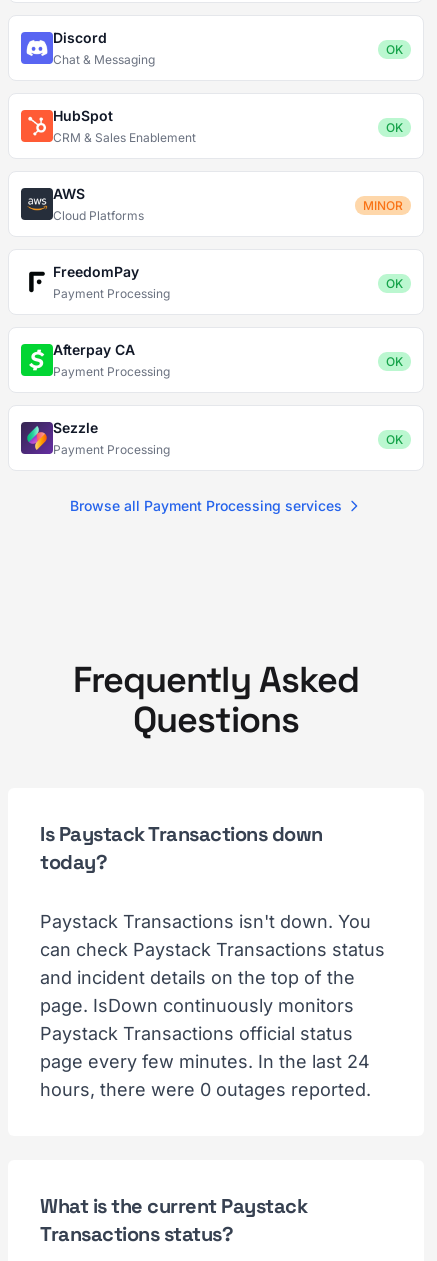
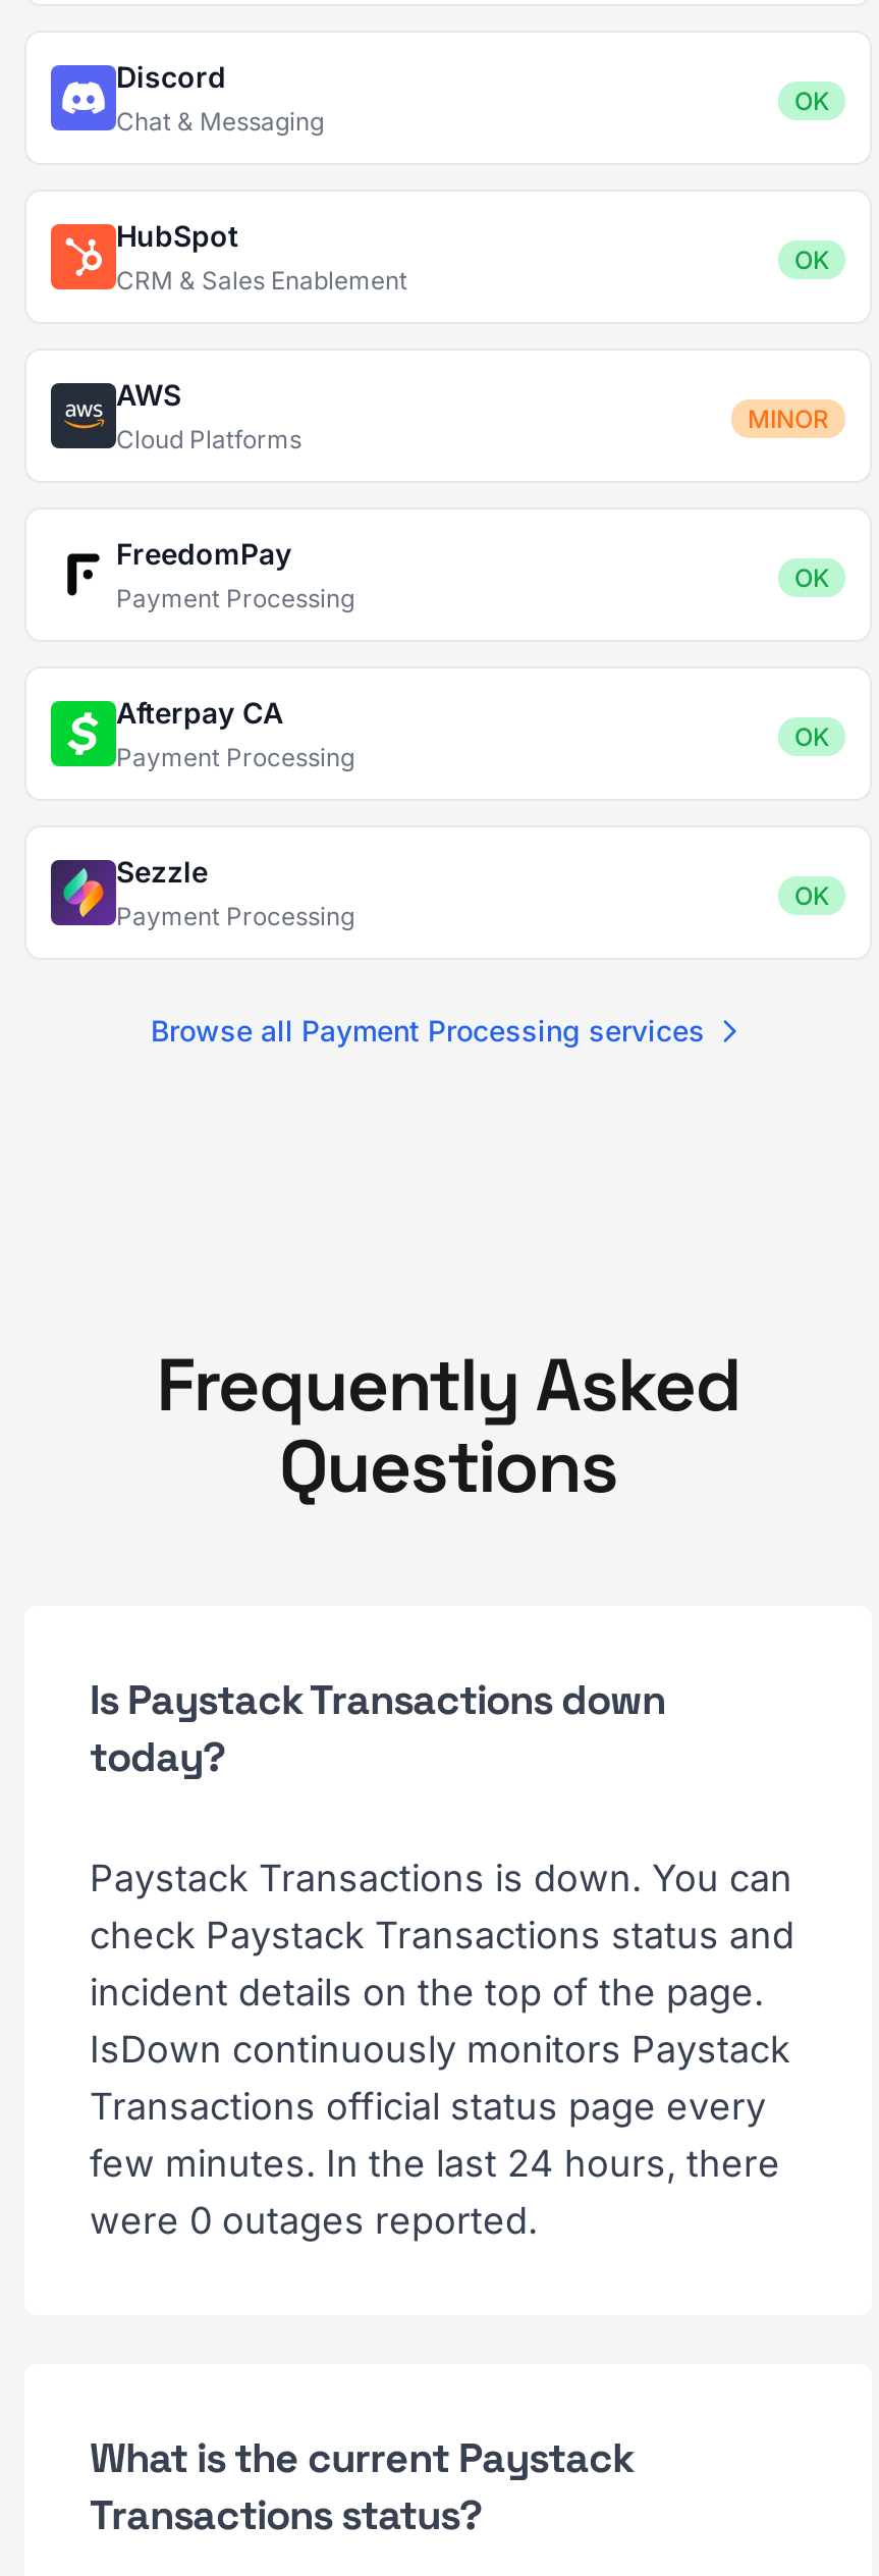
[40,911,385,1100] Paystack Transactions isn't down. You | can check Paystack Transactions status | and incident details on the top of the | page. IsDown continuously monitors | Paystack Transactions official status | page every few minutes. In the last 24 | hours, there were 0 outages reported. -> [90,1857,794,2242] Paystack Transactions is down. You can | check Paystack Transactions status and | incident details on the top of the page. | IsDown continuously monitors Paystack | Transactions official status page every | few minutes. In the last 24 hours, there | were 0 outages reported.

